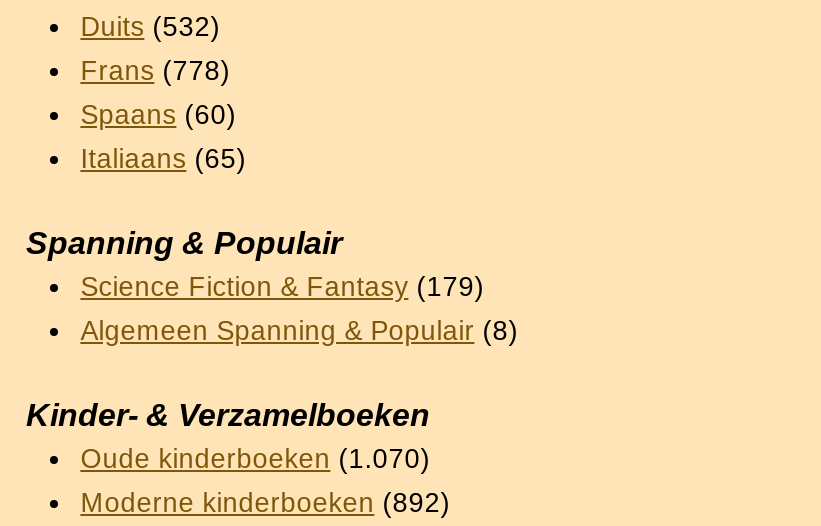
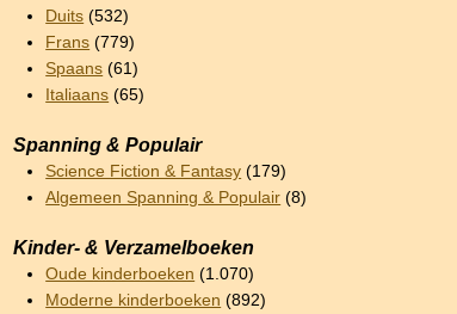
[80,55,230,85] Frans (778) -> [46,33,135,51] Frans (779)
[80,99,236,129] Spaans (60) -> [46,59,139,77] Spaans (61)

